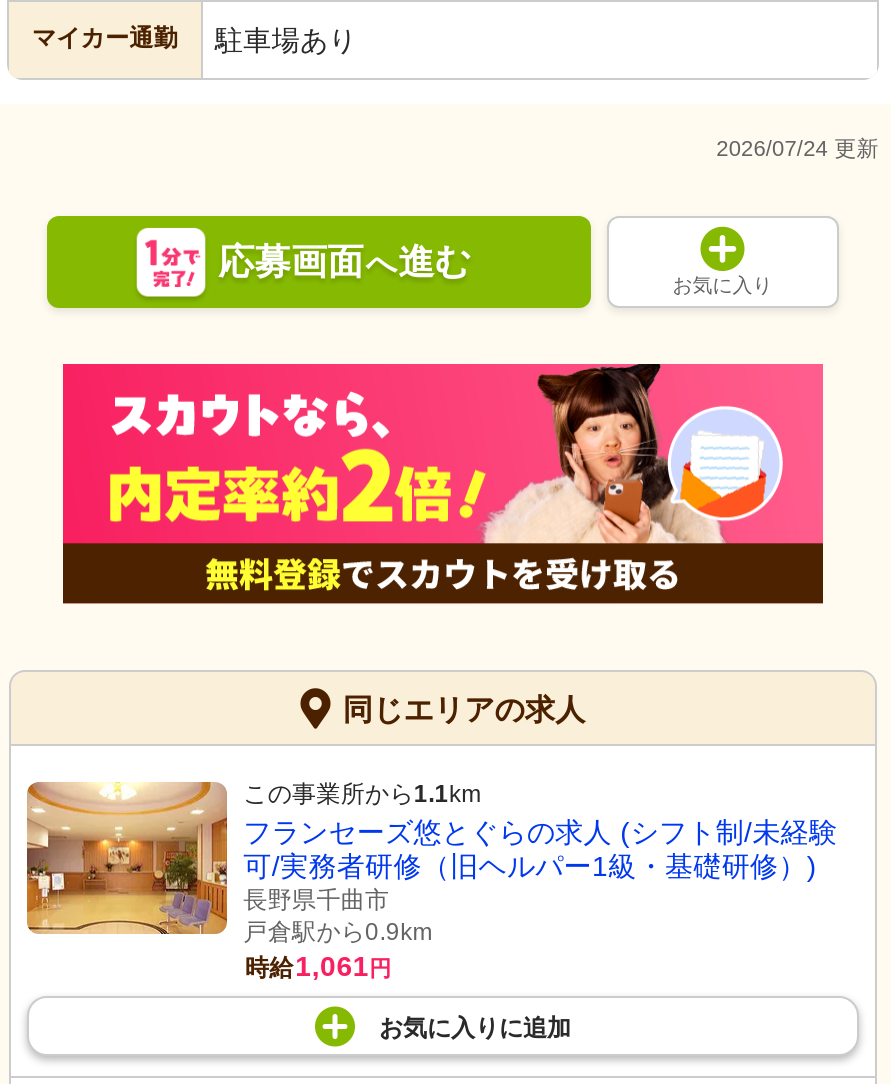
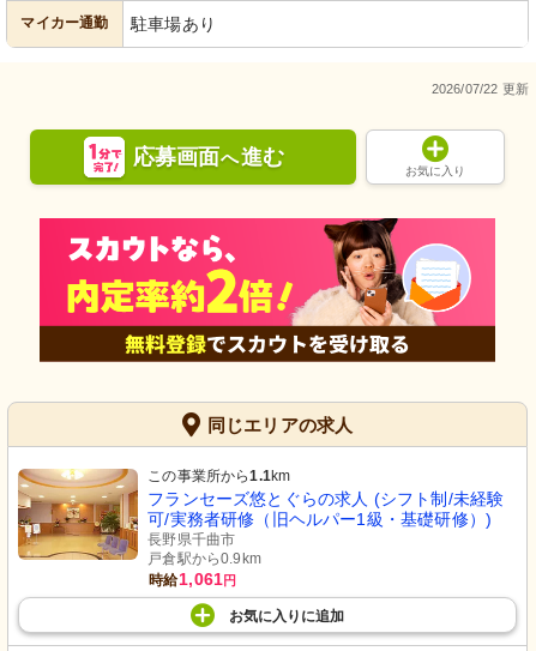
[716,136,879,160] 2026/07/24 更新 -> [431,82,529,96] 2026/07/22 更新

